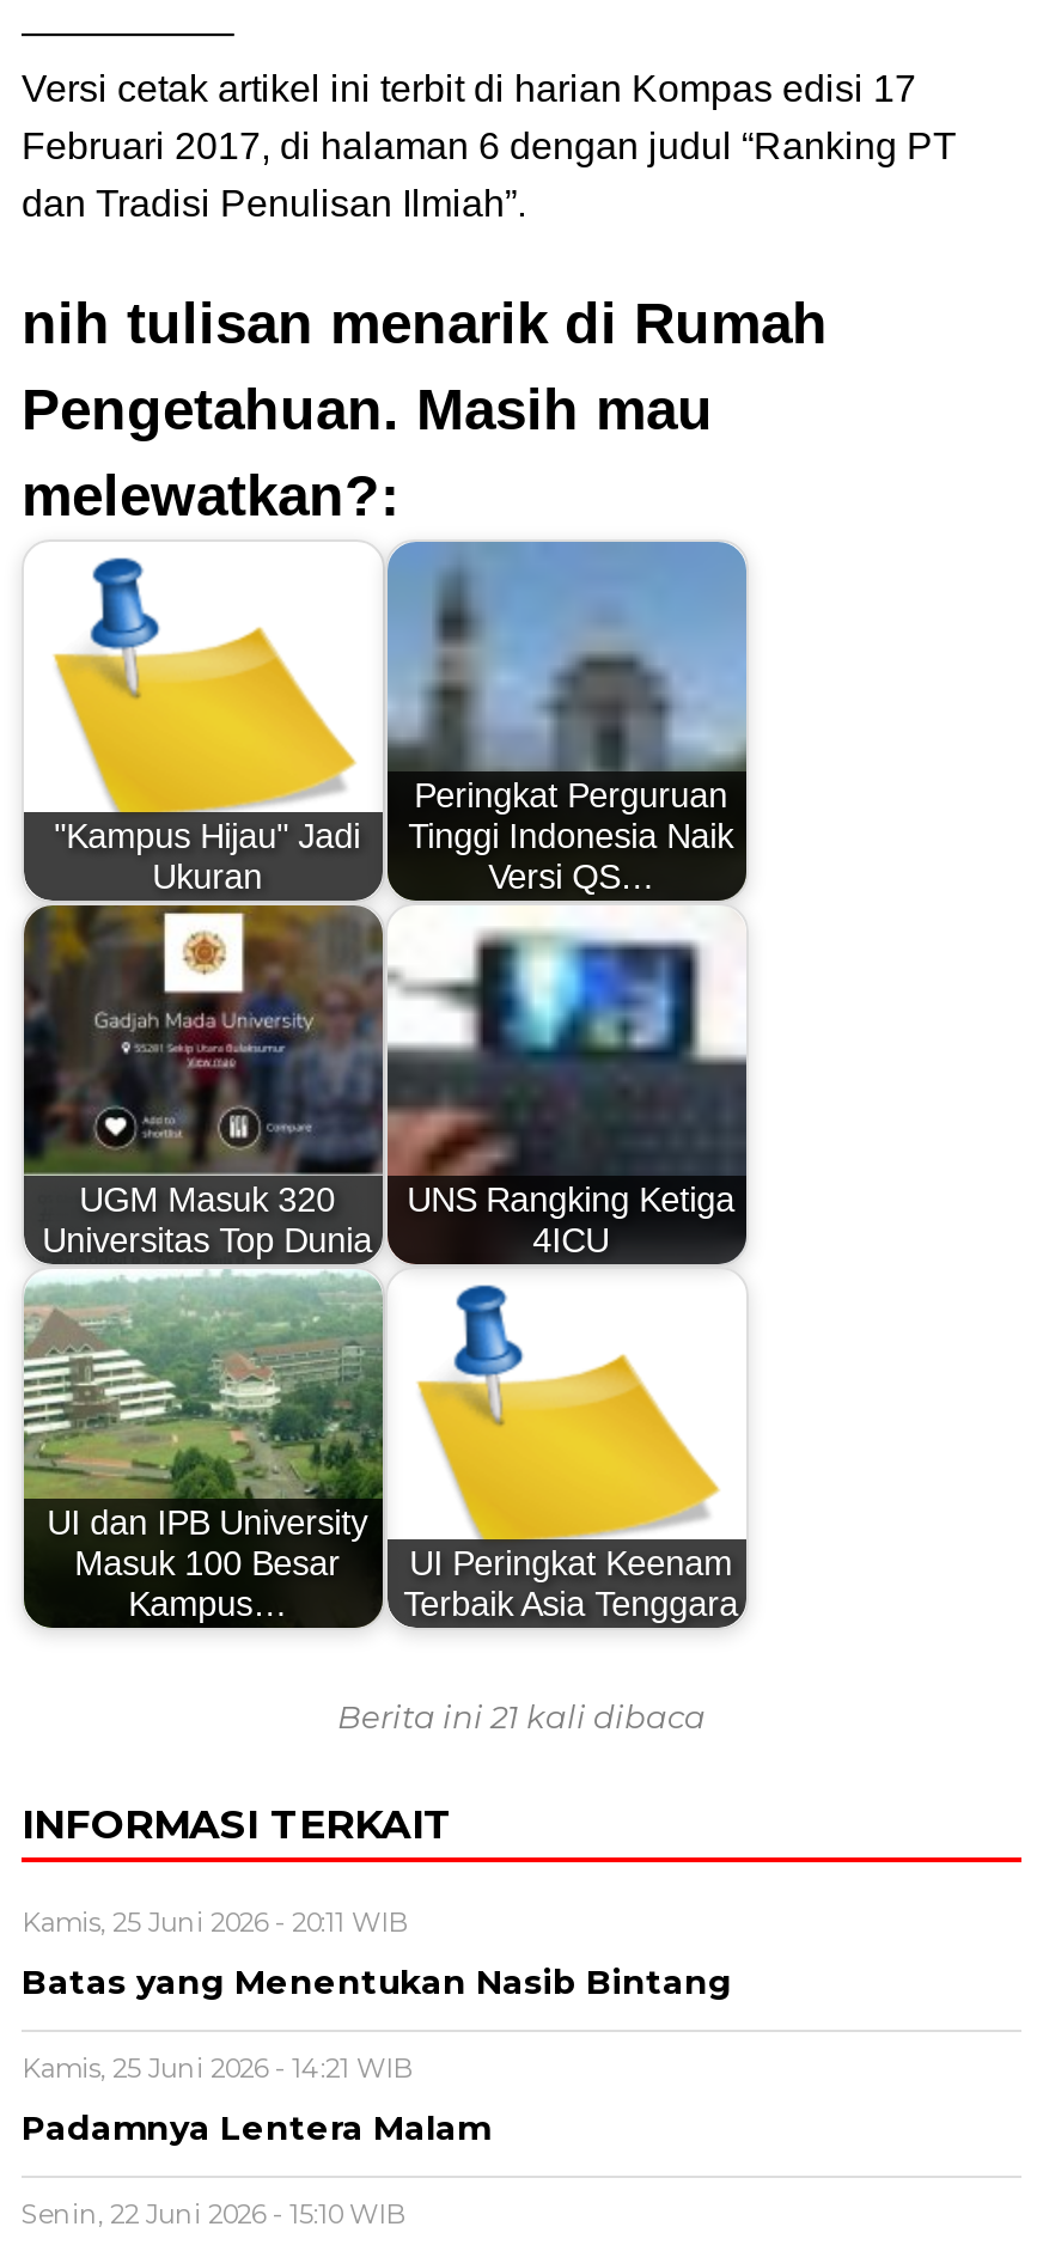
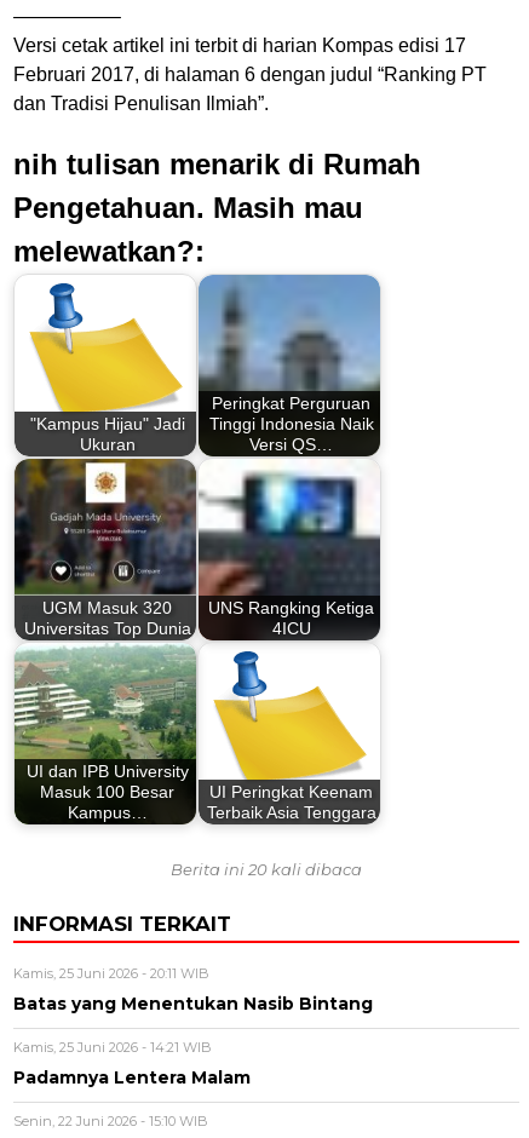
[337,1698,706,1736] Berita ini 21 kali dibaca -> [171,860,362,879] Berita ini 20 kali dibaca

